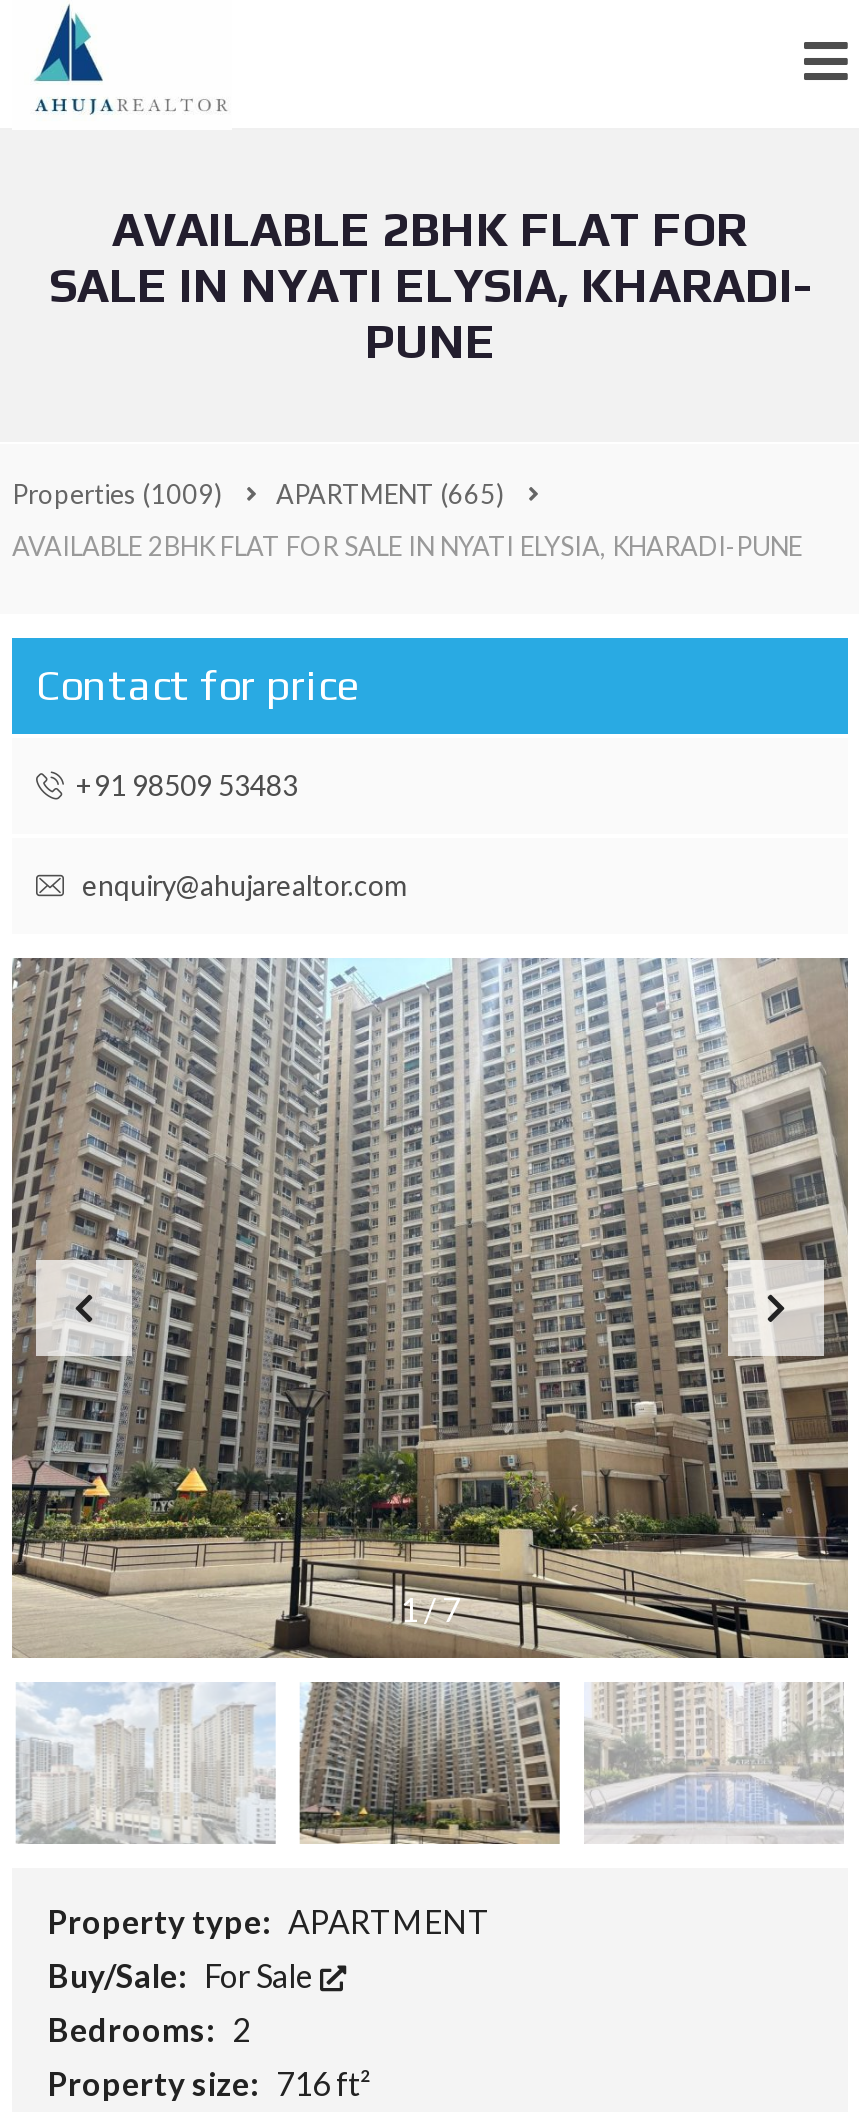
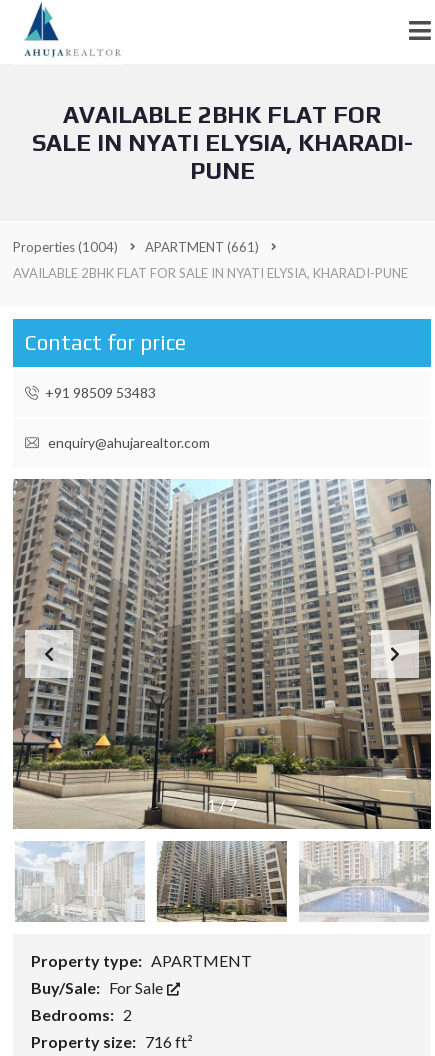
[12,478,222,510] Properties (1009) -> [13,239,118,255] Properties (1004)
[276,478,504,510] APARTMENT (665) -> [145,239,259,255] APARTMENT (661)

